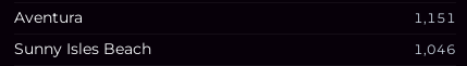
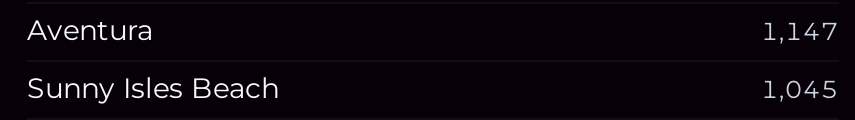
[414,10,456,26] 1,151 -> [761,16,839,46] 1,147
[414,41,456,57] 1,046 -> [761,74,839,104] 1,045

